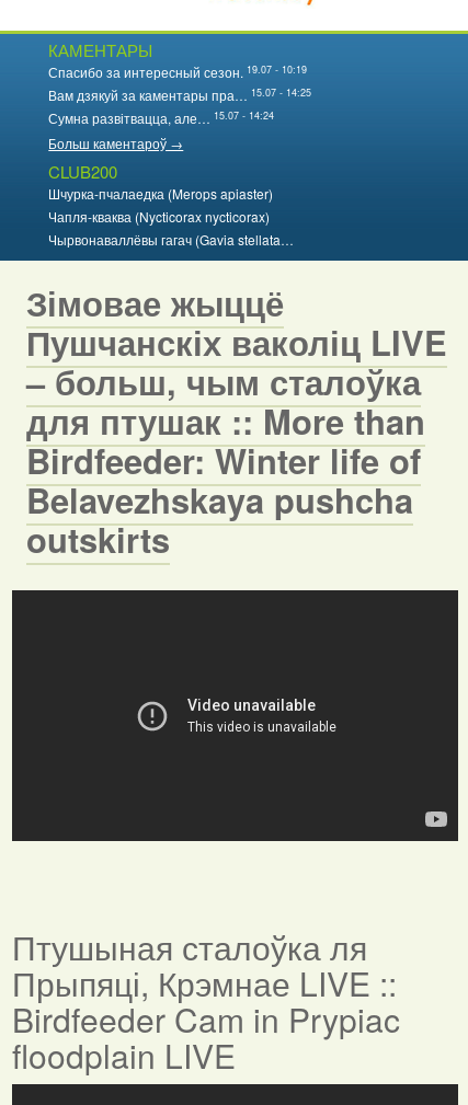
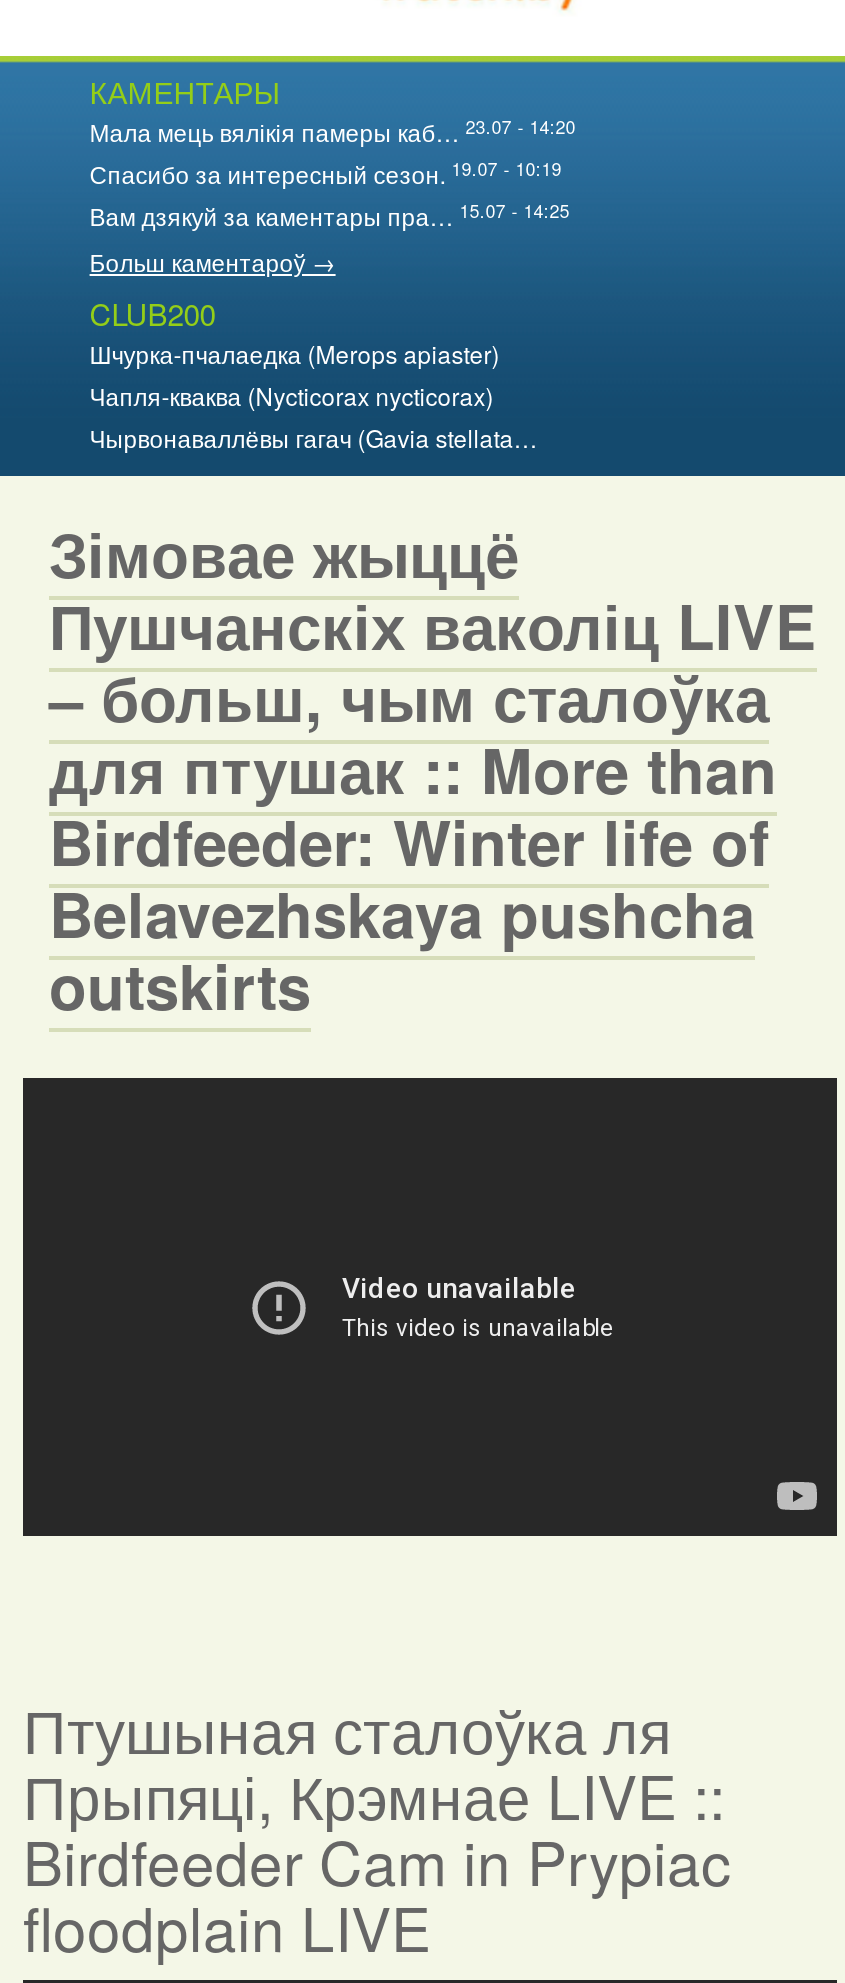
none -> [90,113,576,148] Мала мець вялікія памеры каб… 23.07 - 14:20
moved [49,62,312,104] -> [90,155,570,232]: Спасибо за интересный сезон. 19.07 - 10:19 | Вам дзякуй за каментары пра… 15.07 - 14:25
[49,108,274,127] Сумна развітвацца, але… 15.07 - 14:24 -> none

